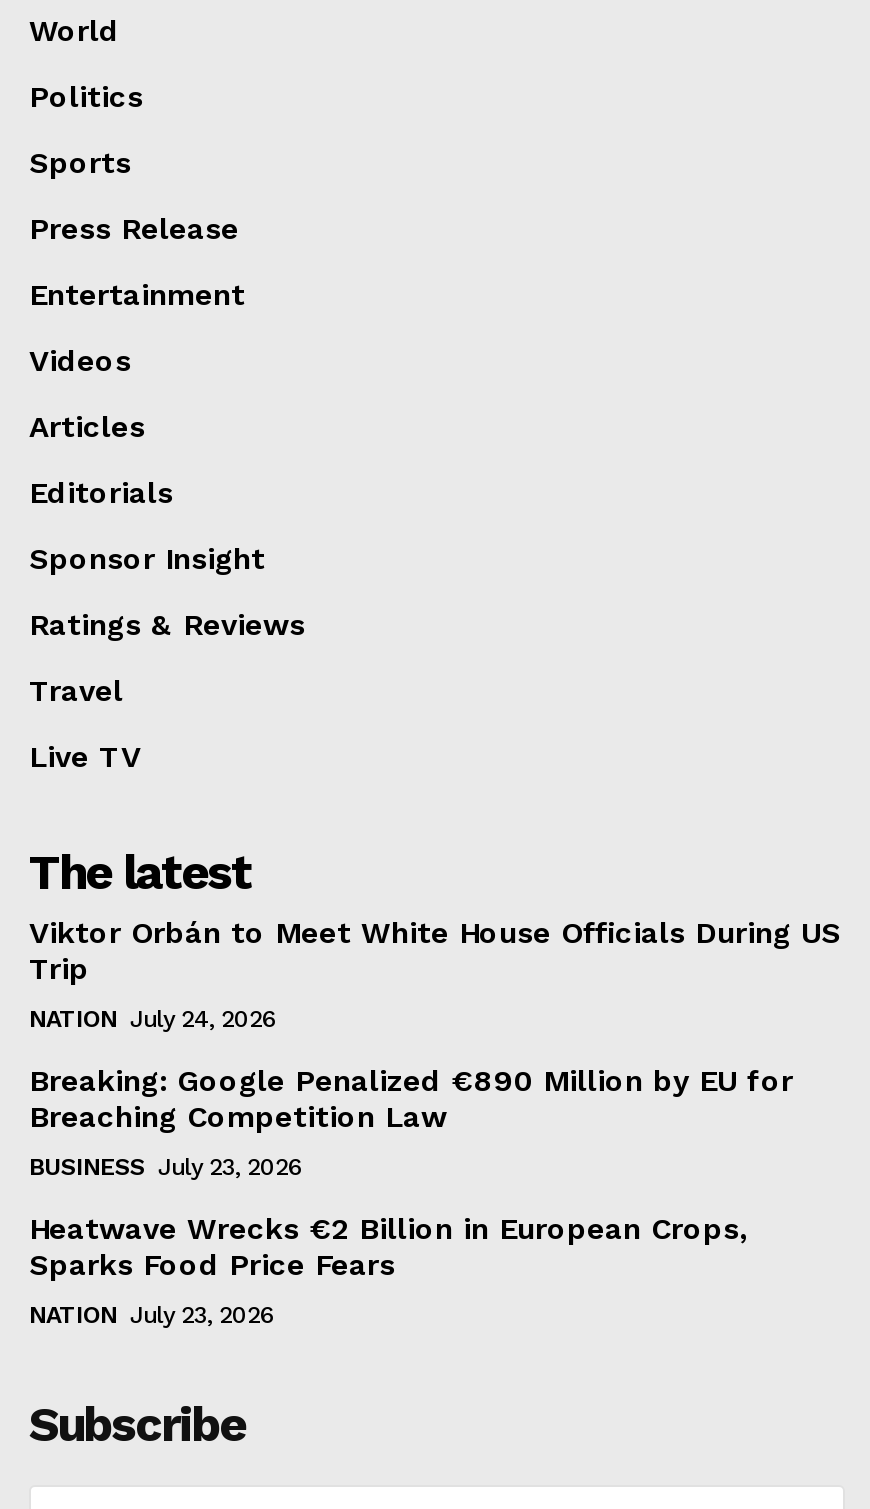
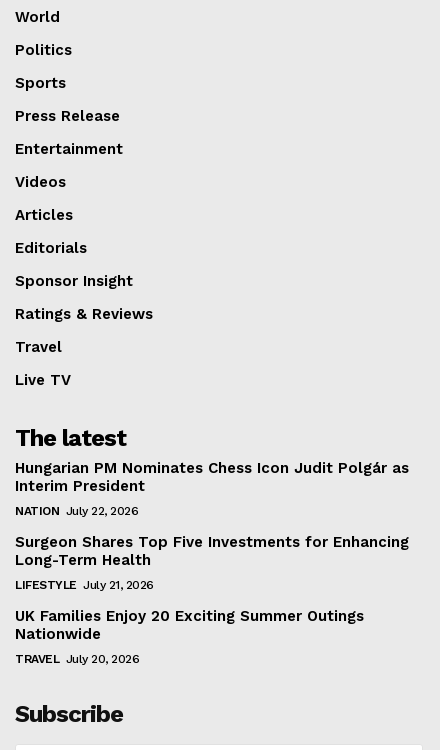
[29,916,841,988] Viktor Orbán to Meet White House Officials During US | Trip -> [15,459,409,495] Hungarian PM Nominates Chess Icon Judit Polgár as | Interim President
[29,1006,277,1034] NATION July 24, 2026 -> [15,504,138,518] NATION July 22, 2026
[29,1064,793,1136] Breaking: Google Penalized €890 Million by EU for | Breaching Competition Law -> [15,533,409,569] Surgeon Shares Top Five Investments for Enhancing | Long-Term Health
[29,1154,303,1182] BUSINESS July 23, 2026 -> [15,578,153,592] LIFESTYLE July 21, 2026
[29,1212,749,1284] Heatwave Wrecks €2 Billion in European Crops, | Sparks Food Price Fears -> [15,607,364,643] UK Families Enjoy 20 Exciting Summer Outings | Nationwide
[29,1302,275,1330] NATION July 23, 2026 -> [15,652,139,666] TRAVEL July 20, 2026

